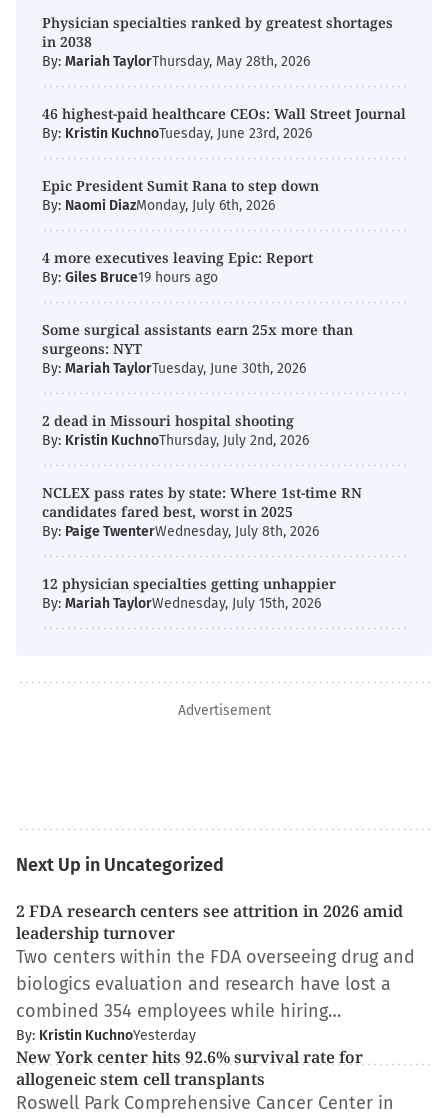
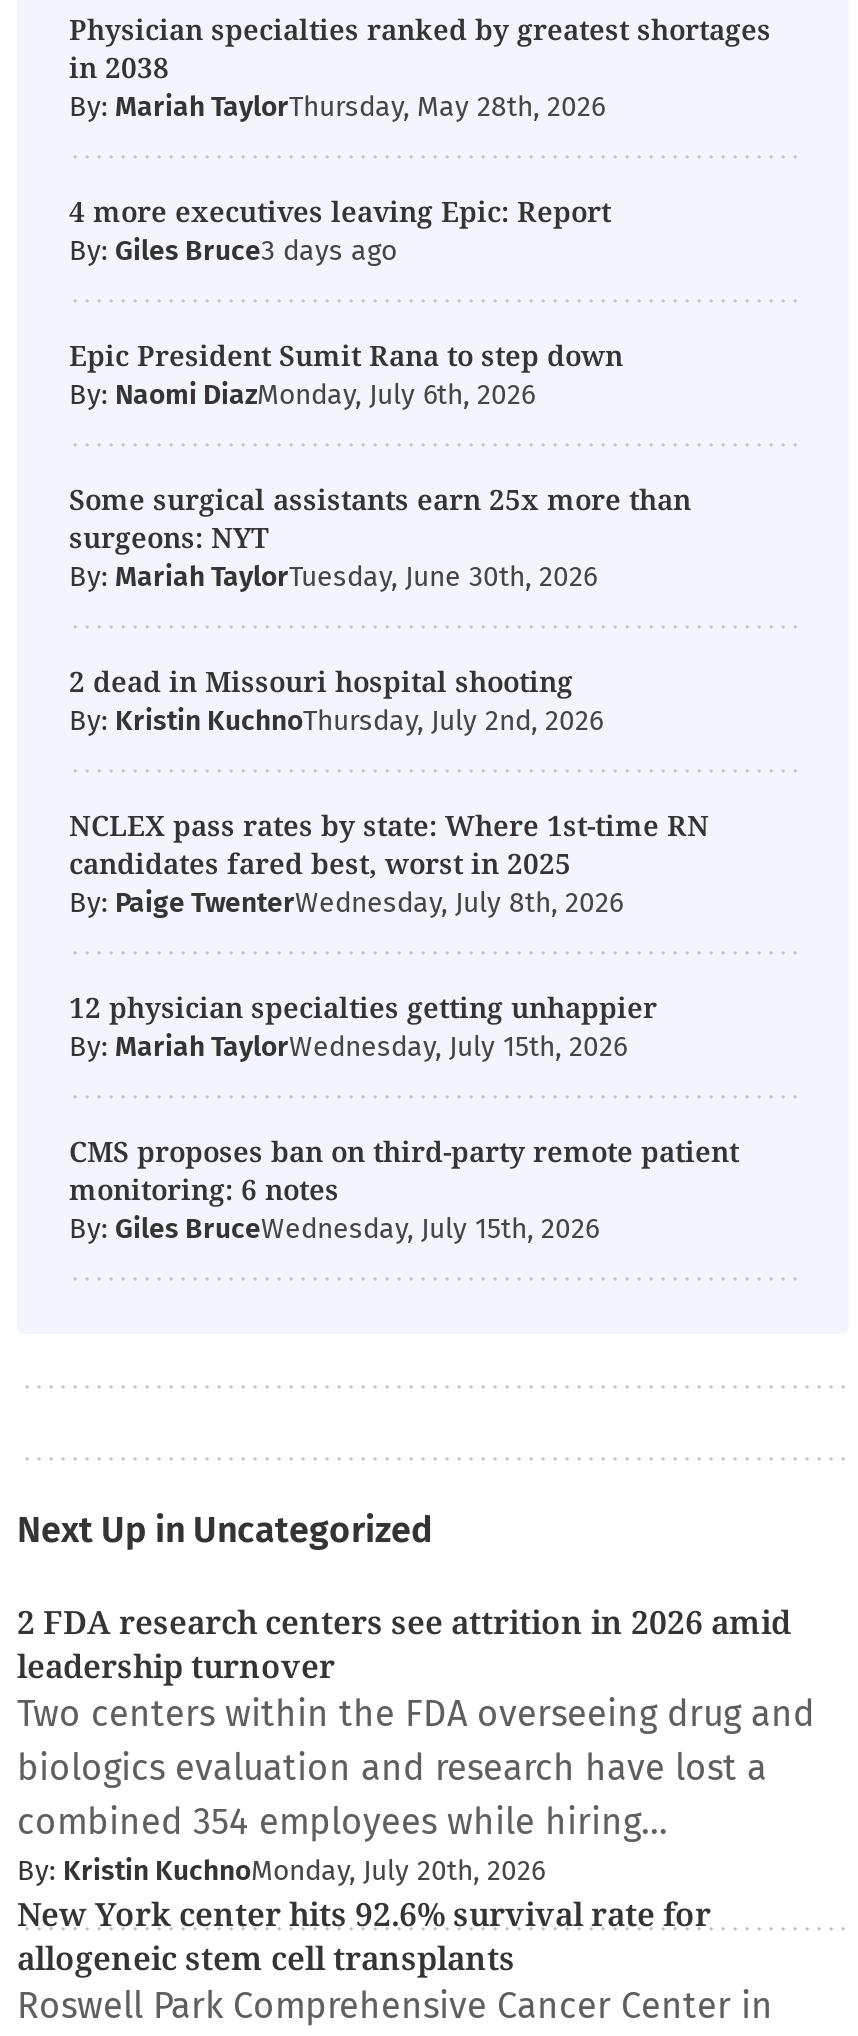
[42,104,406,142] 46 highest-paid healthcare CEOs: Wall Street Journal | By: Kristin KuchnoTuesday, June 23rd, 2026 -> [69,234,261,268] By: Giles Bruce
moved [42,248,313,267] -> [69,192,611,230]: 4 more executives leaving Epic: Report
[42,269,218,286] By: Giles Bruce19 hours ago -> none
[177,702,270,719] Advertisement -> [69,1132,739,1246] CMS proposes ban on third-party remote patient | monitoring: 6 notes | By: Giles BruceWednesday, July 15th, 2026
[16,1027,196,1044] By: Kristin KuchnoYesterday -> [17,1854,545,1888] By: Kristin KuchnoMonday, July 20th, 2026

